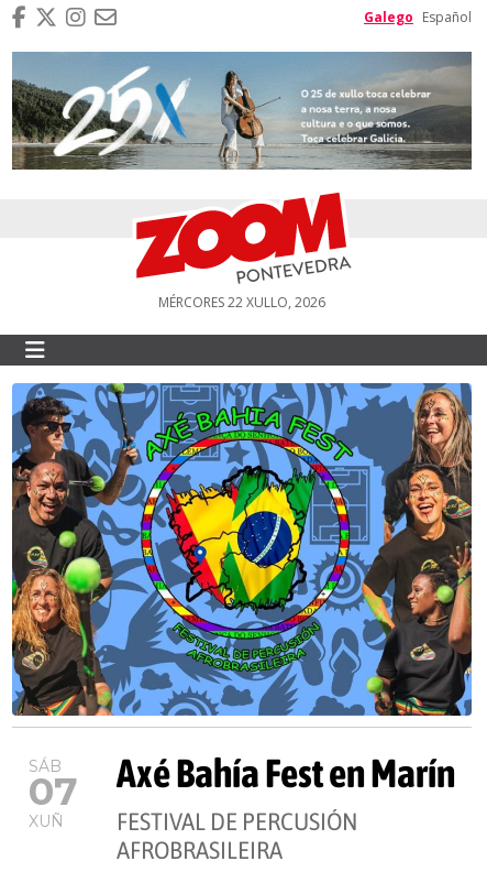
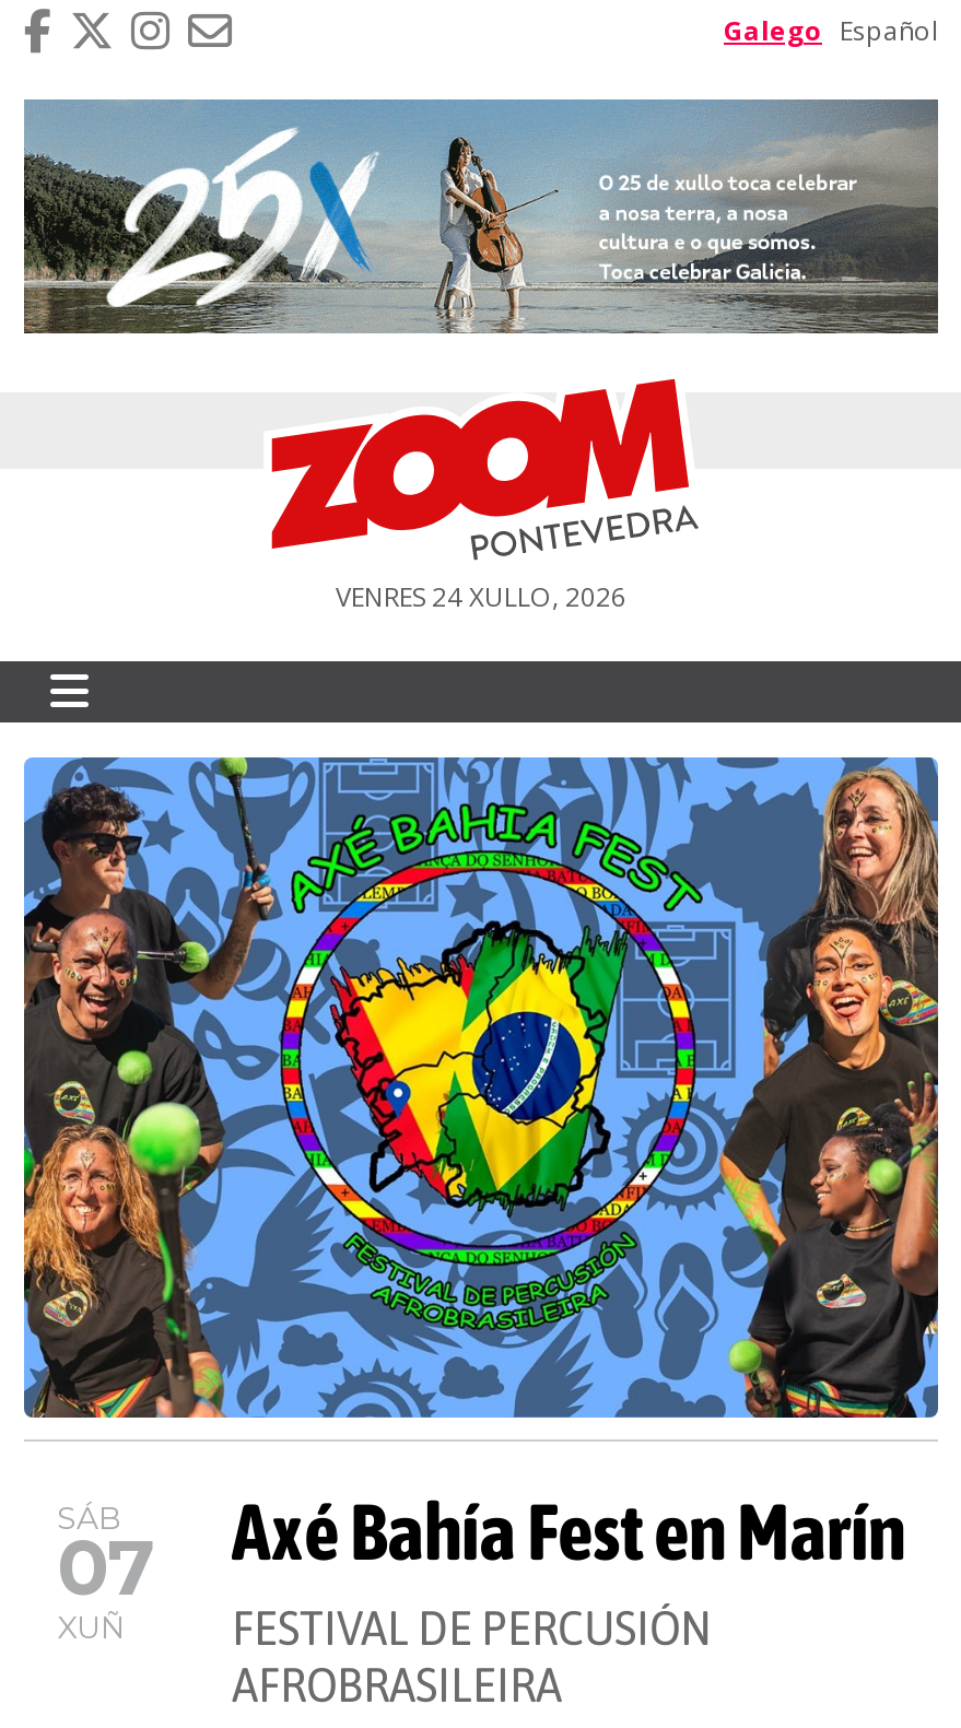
[158,293,325,312] MÉRCORES 22 XULLO, 2026 -> [336,579,626,616] VENRES 24 XULLO, 2026

